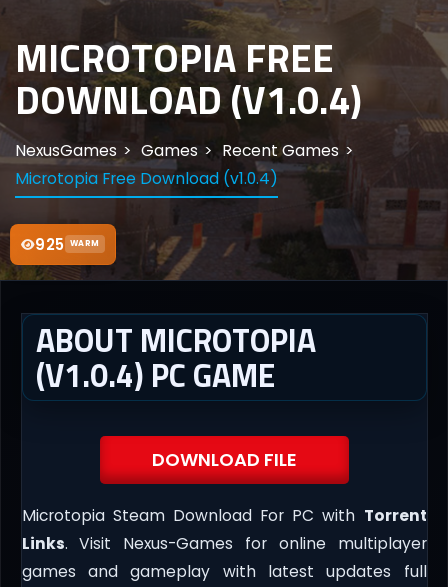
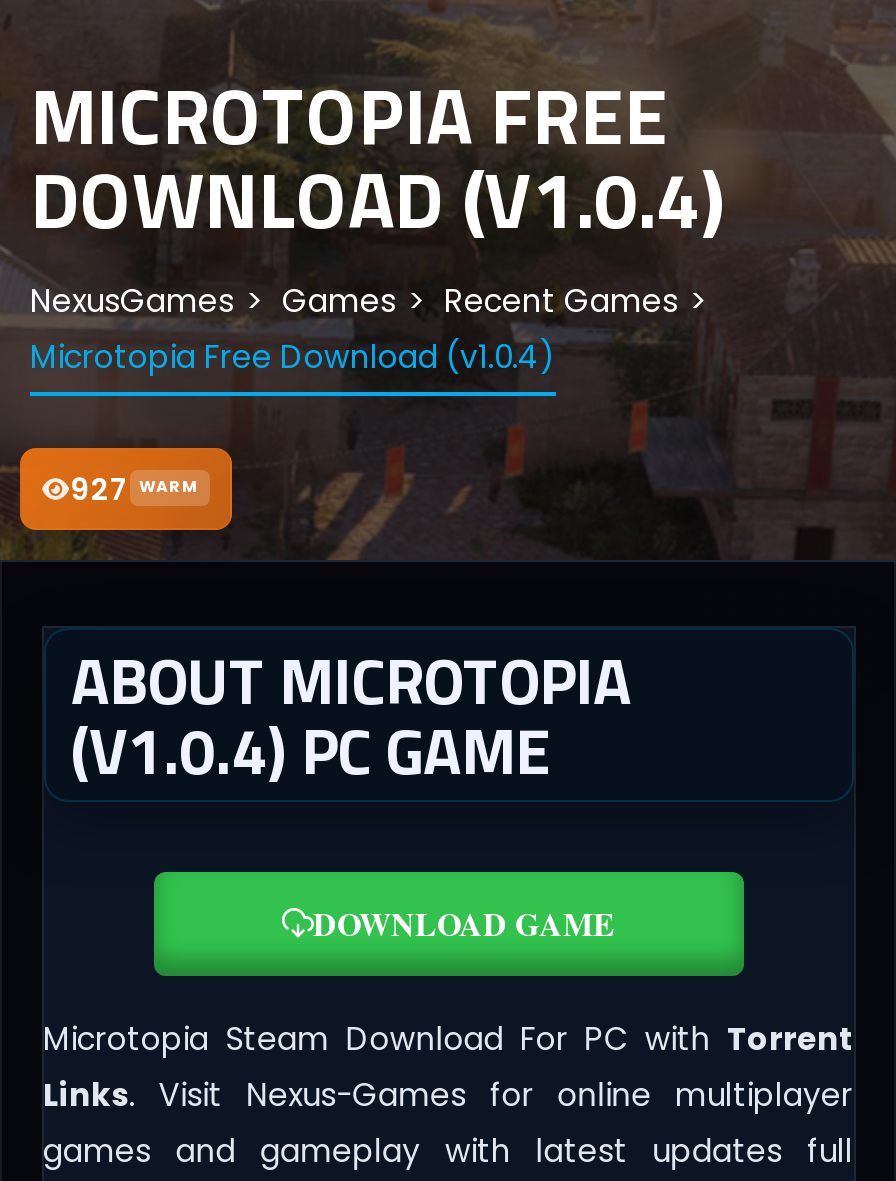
[35,234,99,255] 925 WARM -> [70,468,199,510] 927 WARM
[151,447,296,472] DOWNLOAD FILE -> [313,900,615,946] DOWNLOAD GAME

